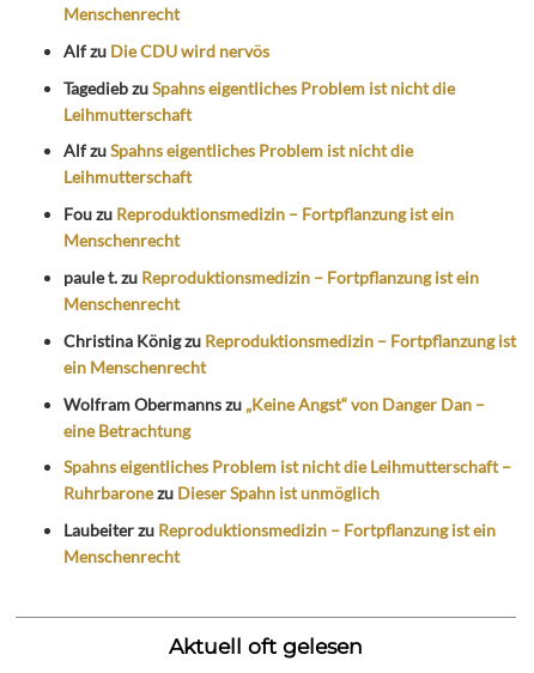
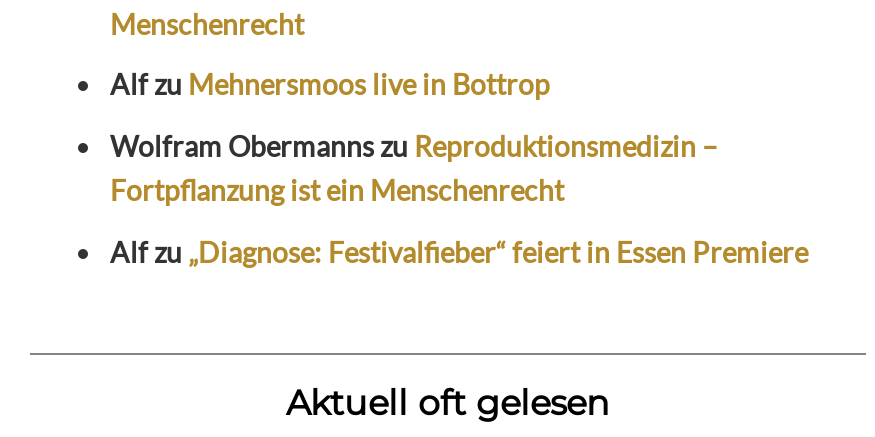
[63,40,516,567] Alf zu Die CDU wird nervös | Tagedieb zu Spahns eigentliches Problem ist nicht die | Leihmutterschaft | Alf zu Spahns eigentliches Problem ist nicht die | Leihmutterschaft | Fou zu Reproduktionsmedizin – Fortpflanzung ist ein | Menschenrecht | paule t. zu Reproduktionsmedizin – Fortpflanzung ist ein | Menschenrecht | Christina König zu Reproduktionsmedizin – Fortpflanzung ist | ein Menschenrecht | Wolfram Obermanns zu „Keine Angst“ von Danger Dan – | eine Betrachtung | Spahns eigentliches Problem ist nicht die Leihmutterschaft – | Ruhrbarone zu Dieser Spahn ist unmöglich | Laubeiter zu Reproduktionsmedizin – Fortpflanzung ist ein | Menschenrecht -> [110,68,808,269] Alf zu Mehnersmoos live in Bottrop | Wolfram Obermanns zu Reproduktionsmedizin – | Fortpflanzung ist ein Menschenrecht | Alf zu „Diagnose: Festivalfieber“ feiert in Essen Premiere

